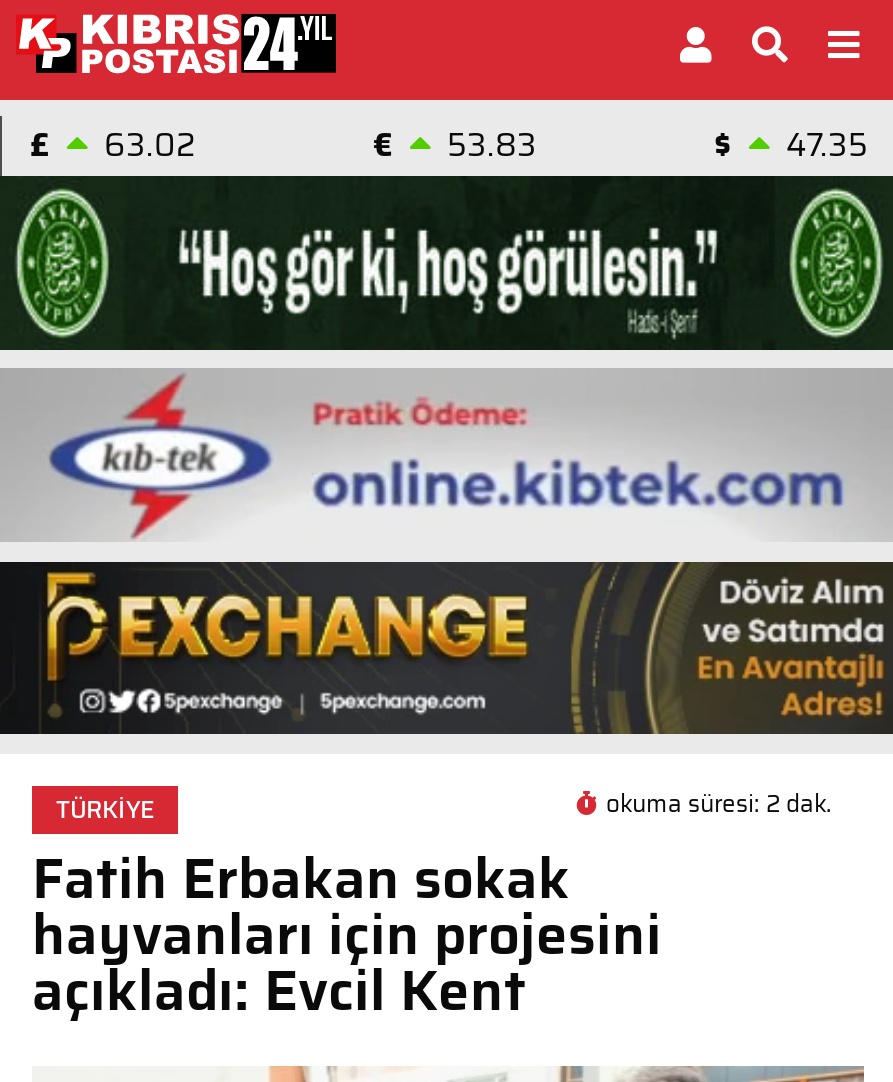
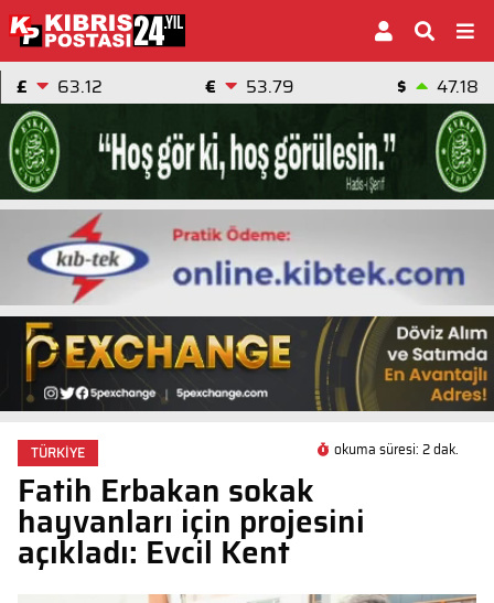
[104,121,196,171] 63.02 -> [57,73,103,101] 63.12
[447,121,537,171] 53.83 -> [246,73,294,101] 53.79
[786,121,868,171] 47.35 -> [437,73,479,101] 47.18

